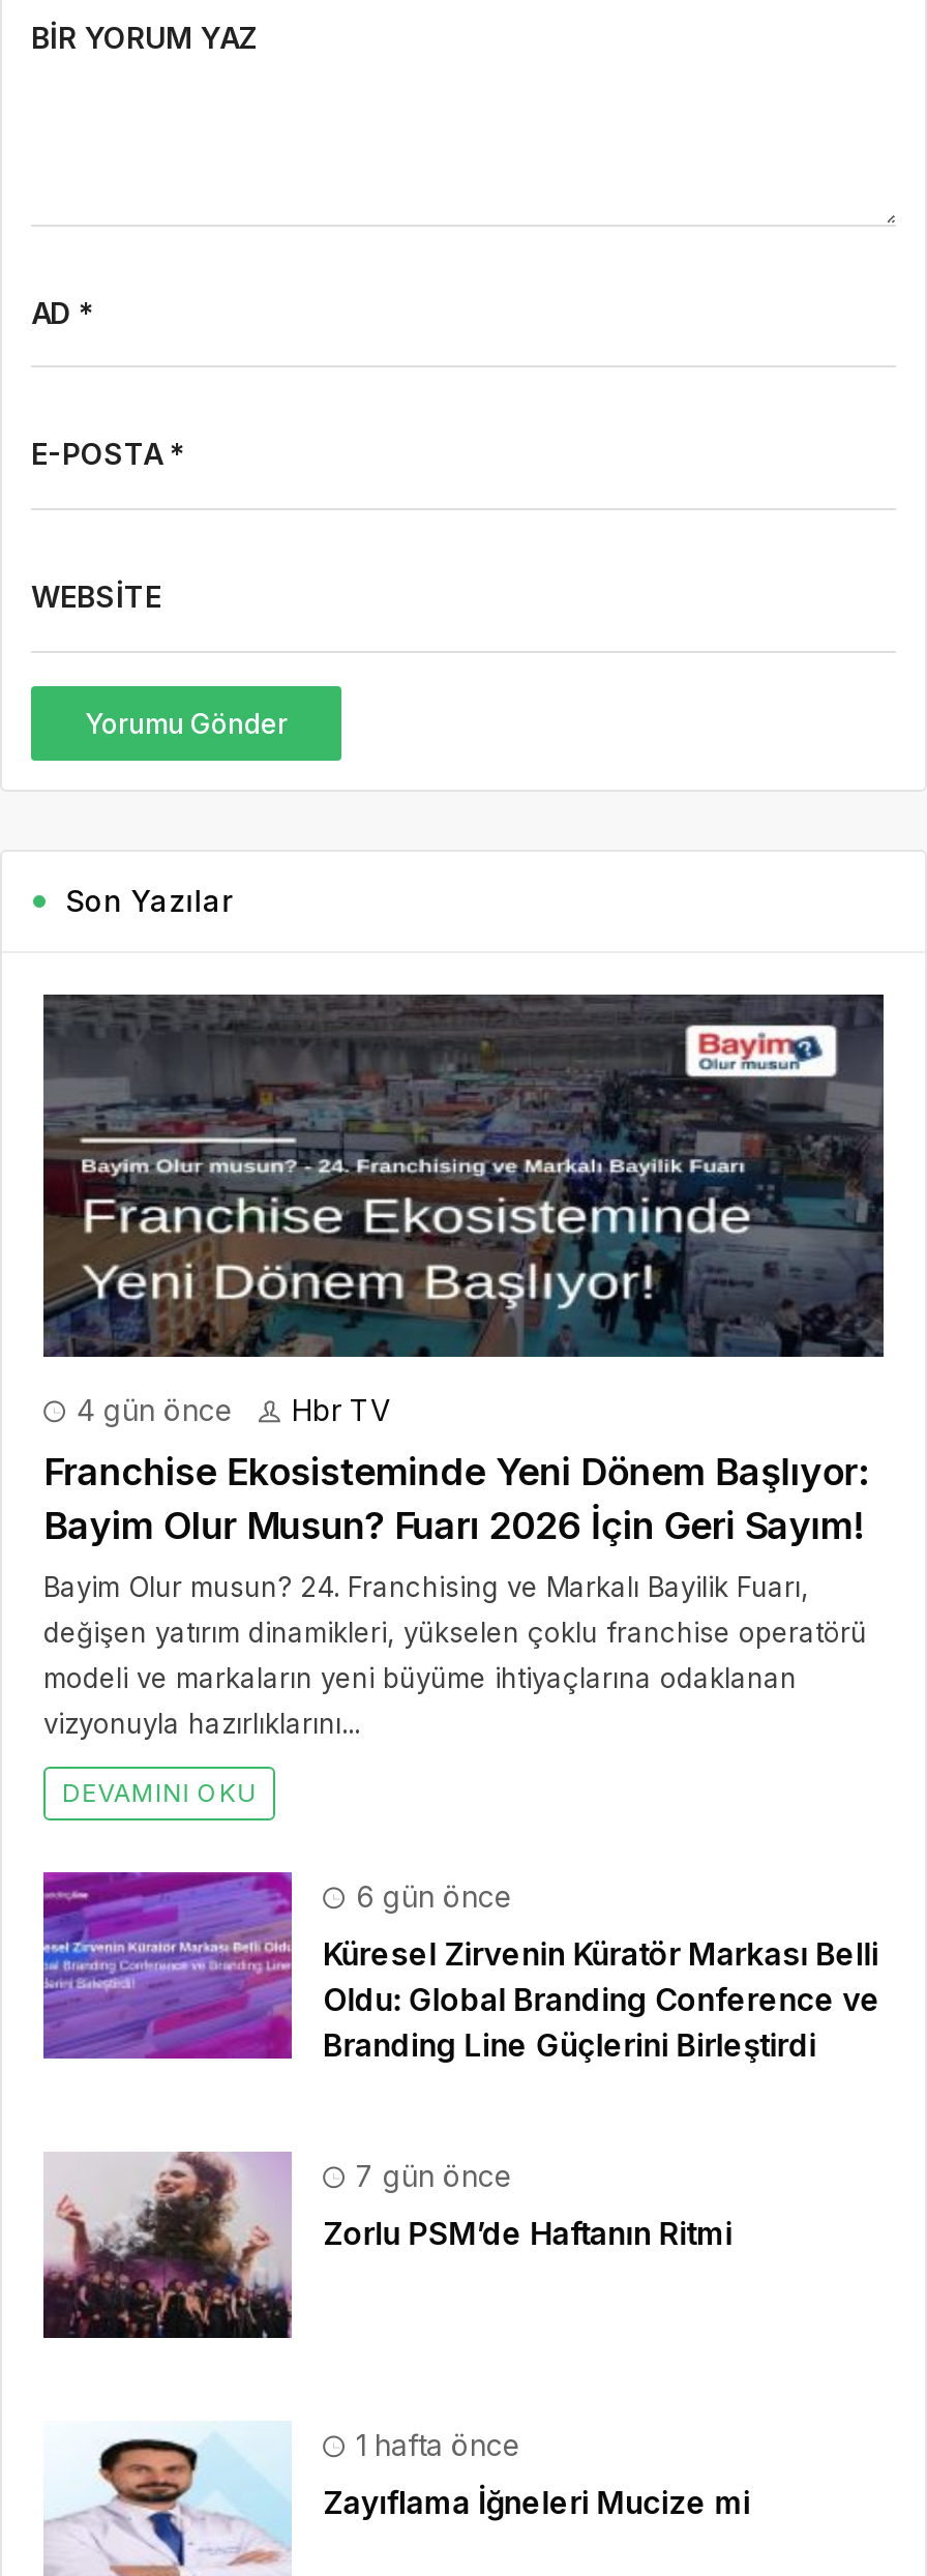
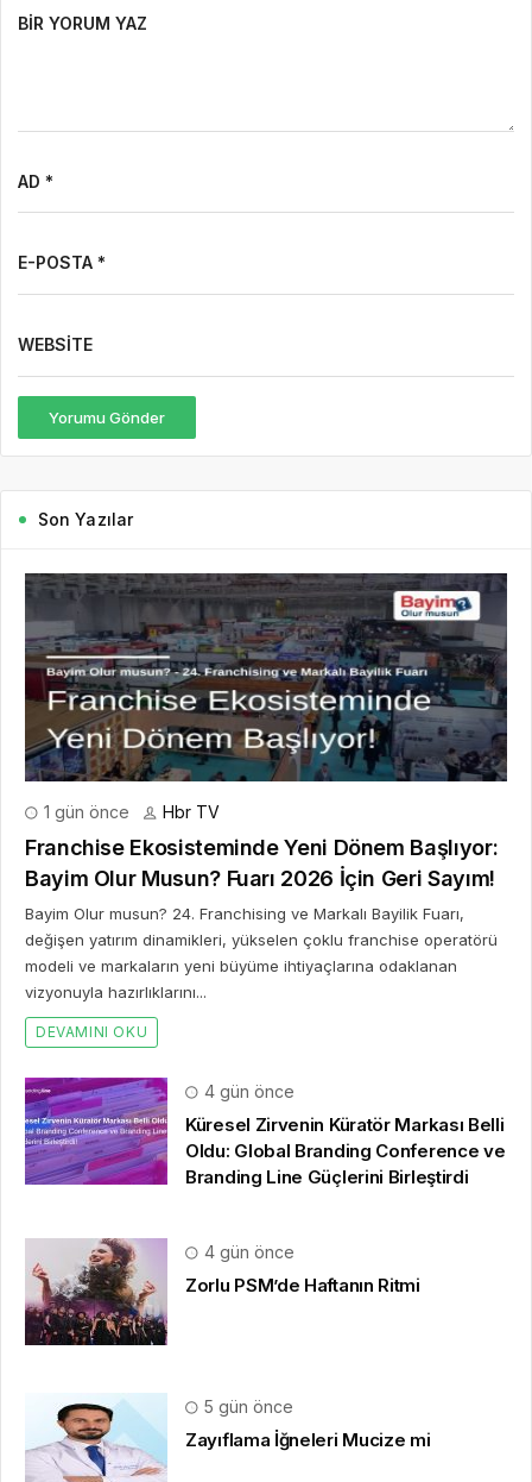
[68,1391,391,1427] 4 gün önce Hbr TV -> [39,801,220,822] 1 gün önce Hbr TV
[348,1878,513,1913] 6 gün önce -> [199,1081,294,1101] 4 gün önce
[348,2157,513,2192] 7 gün önce -> [199,1241,294,1262] 4 gün önce
[348,2426,521,2462] 1 hafta önce -> [199,1396,293,1416] 5 gün önce

